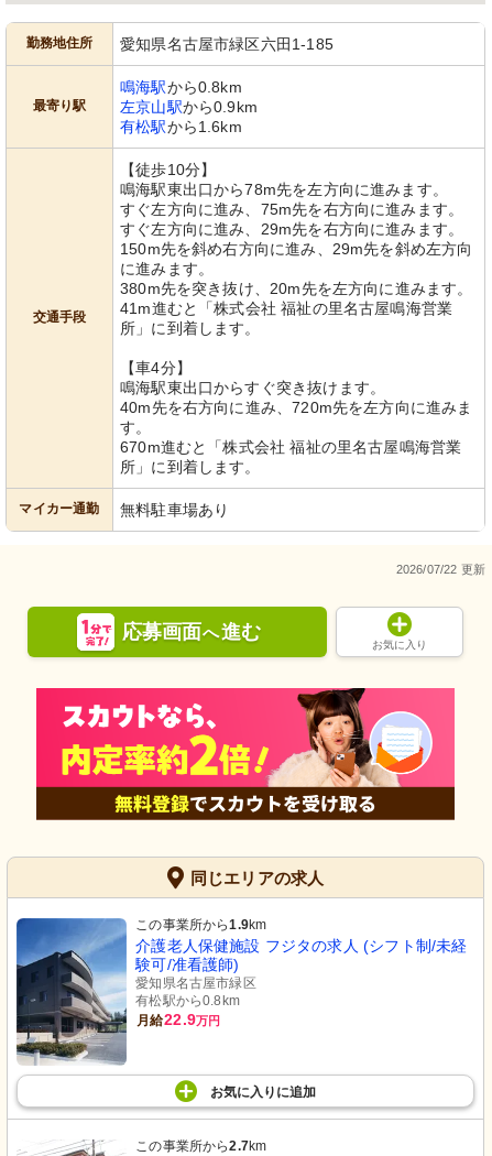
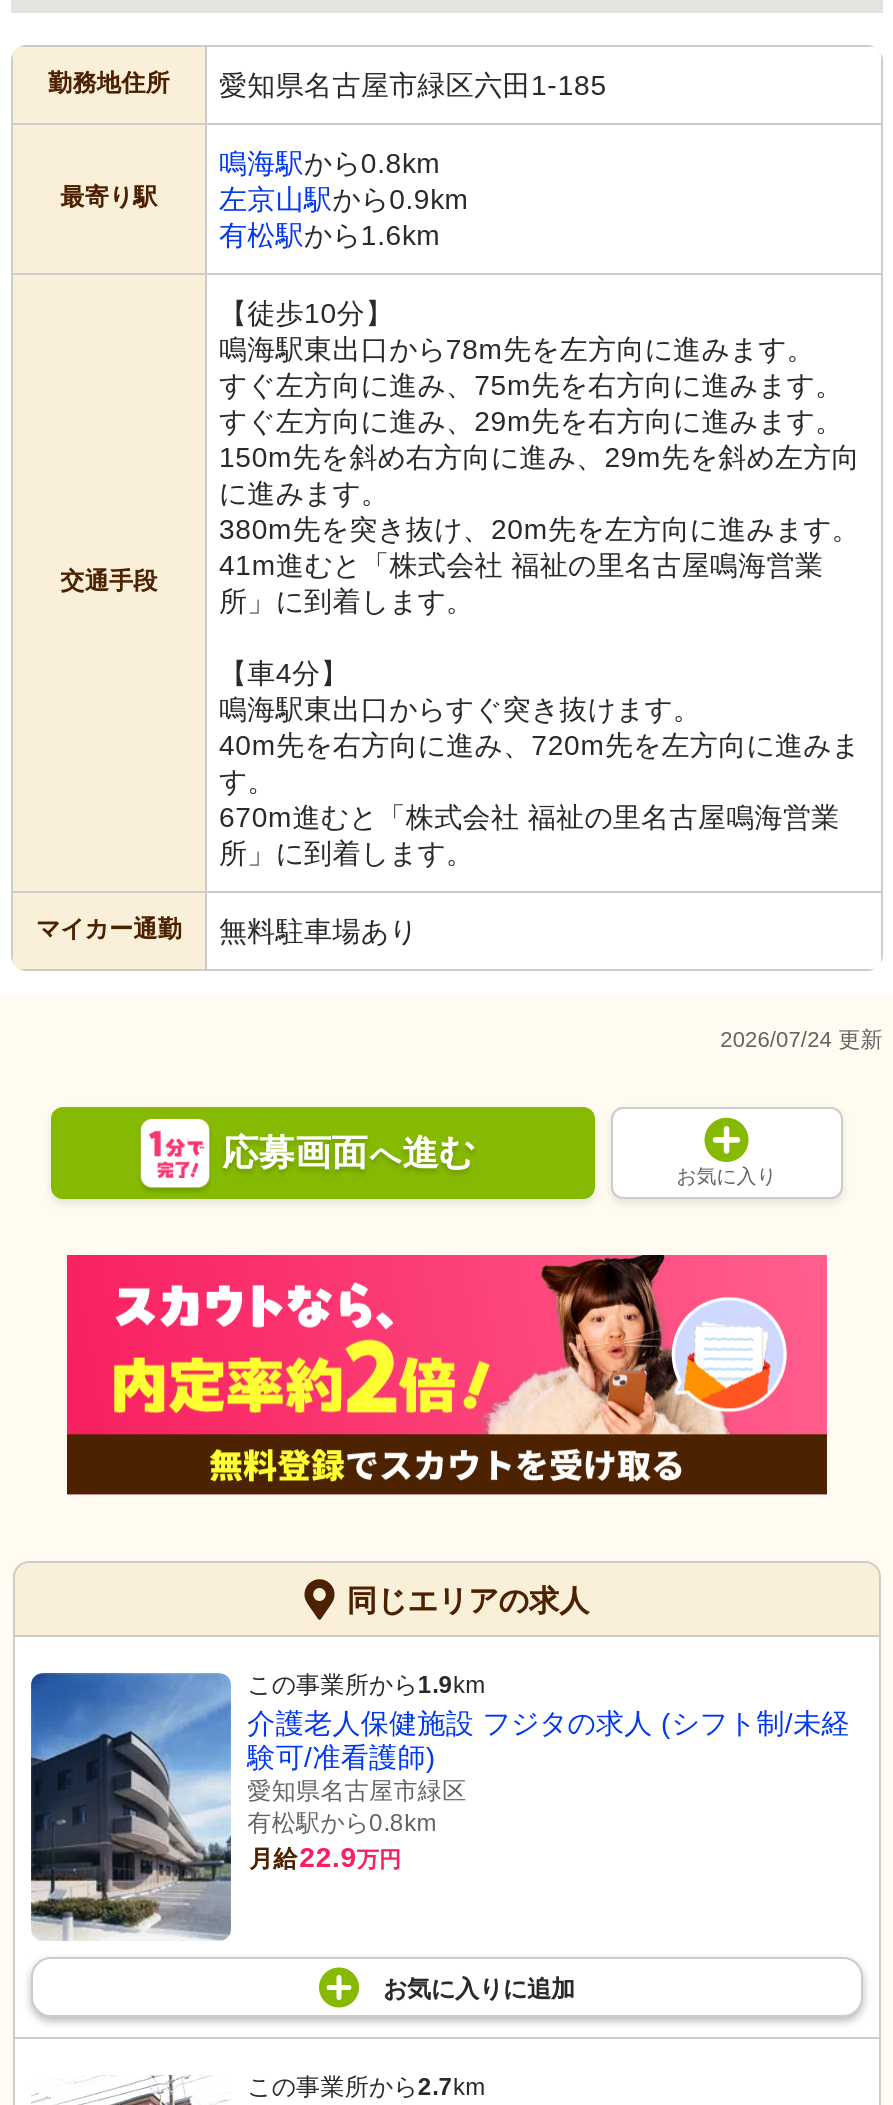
[396,563,485,576] 2026/07/22 更新 -> [720,1027,883,1051] 2026/07/24 更新

